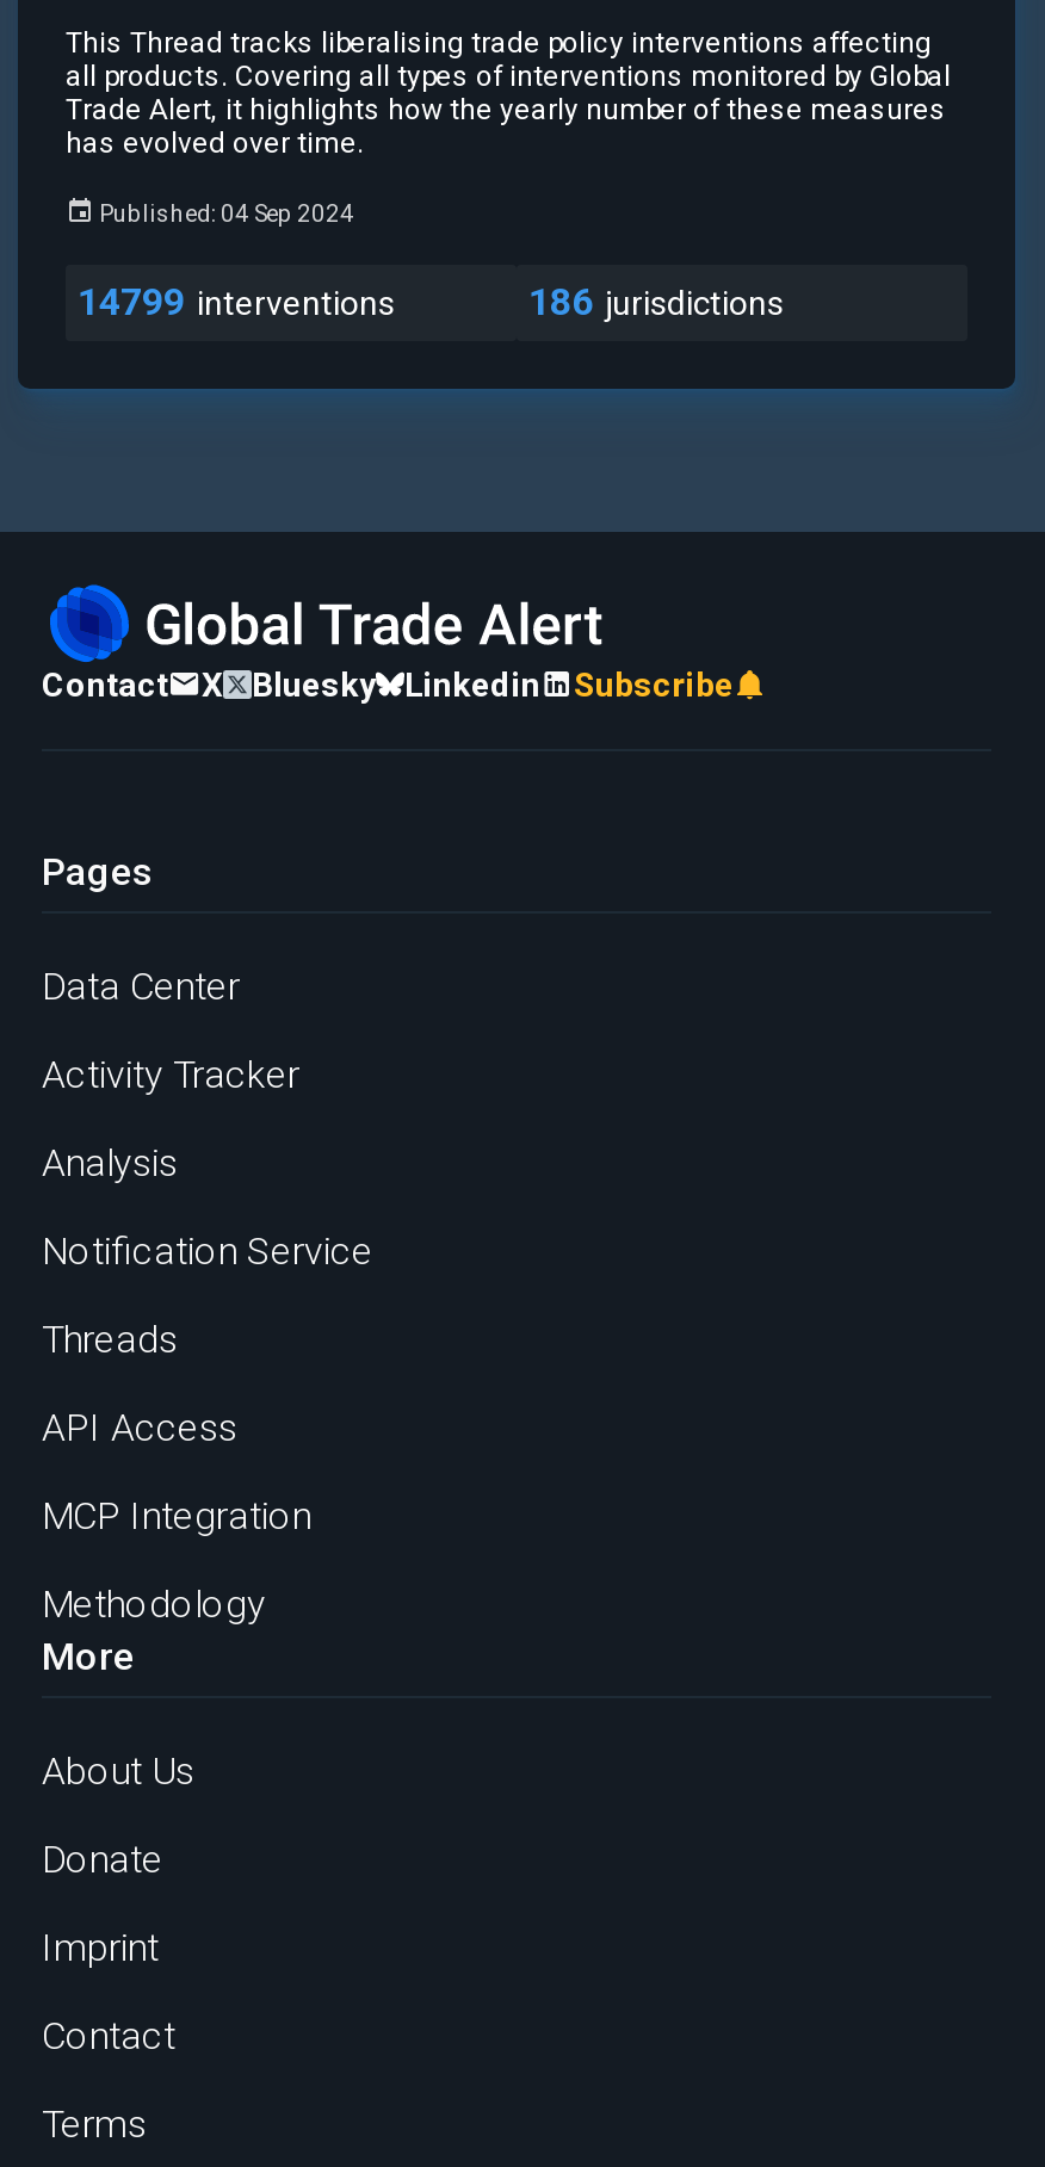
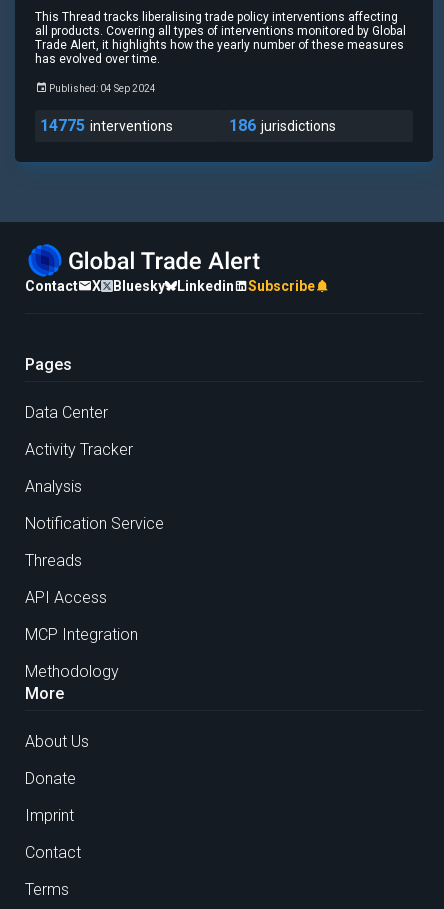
[78,279,395,324] 14799 interventions -> [40,116,173,135] 14775 interventions

